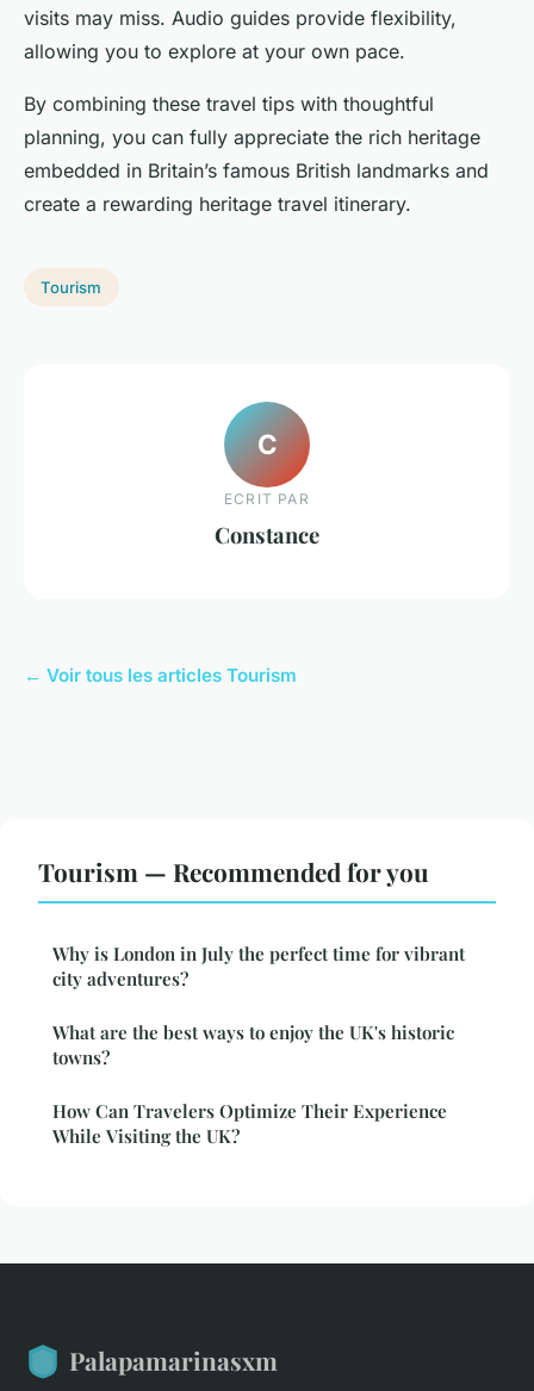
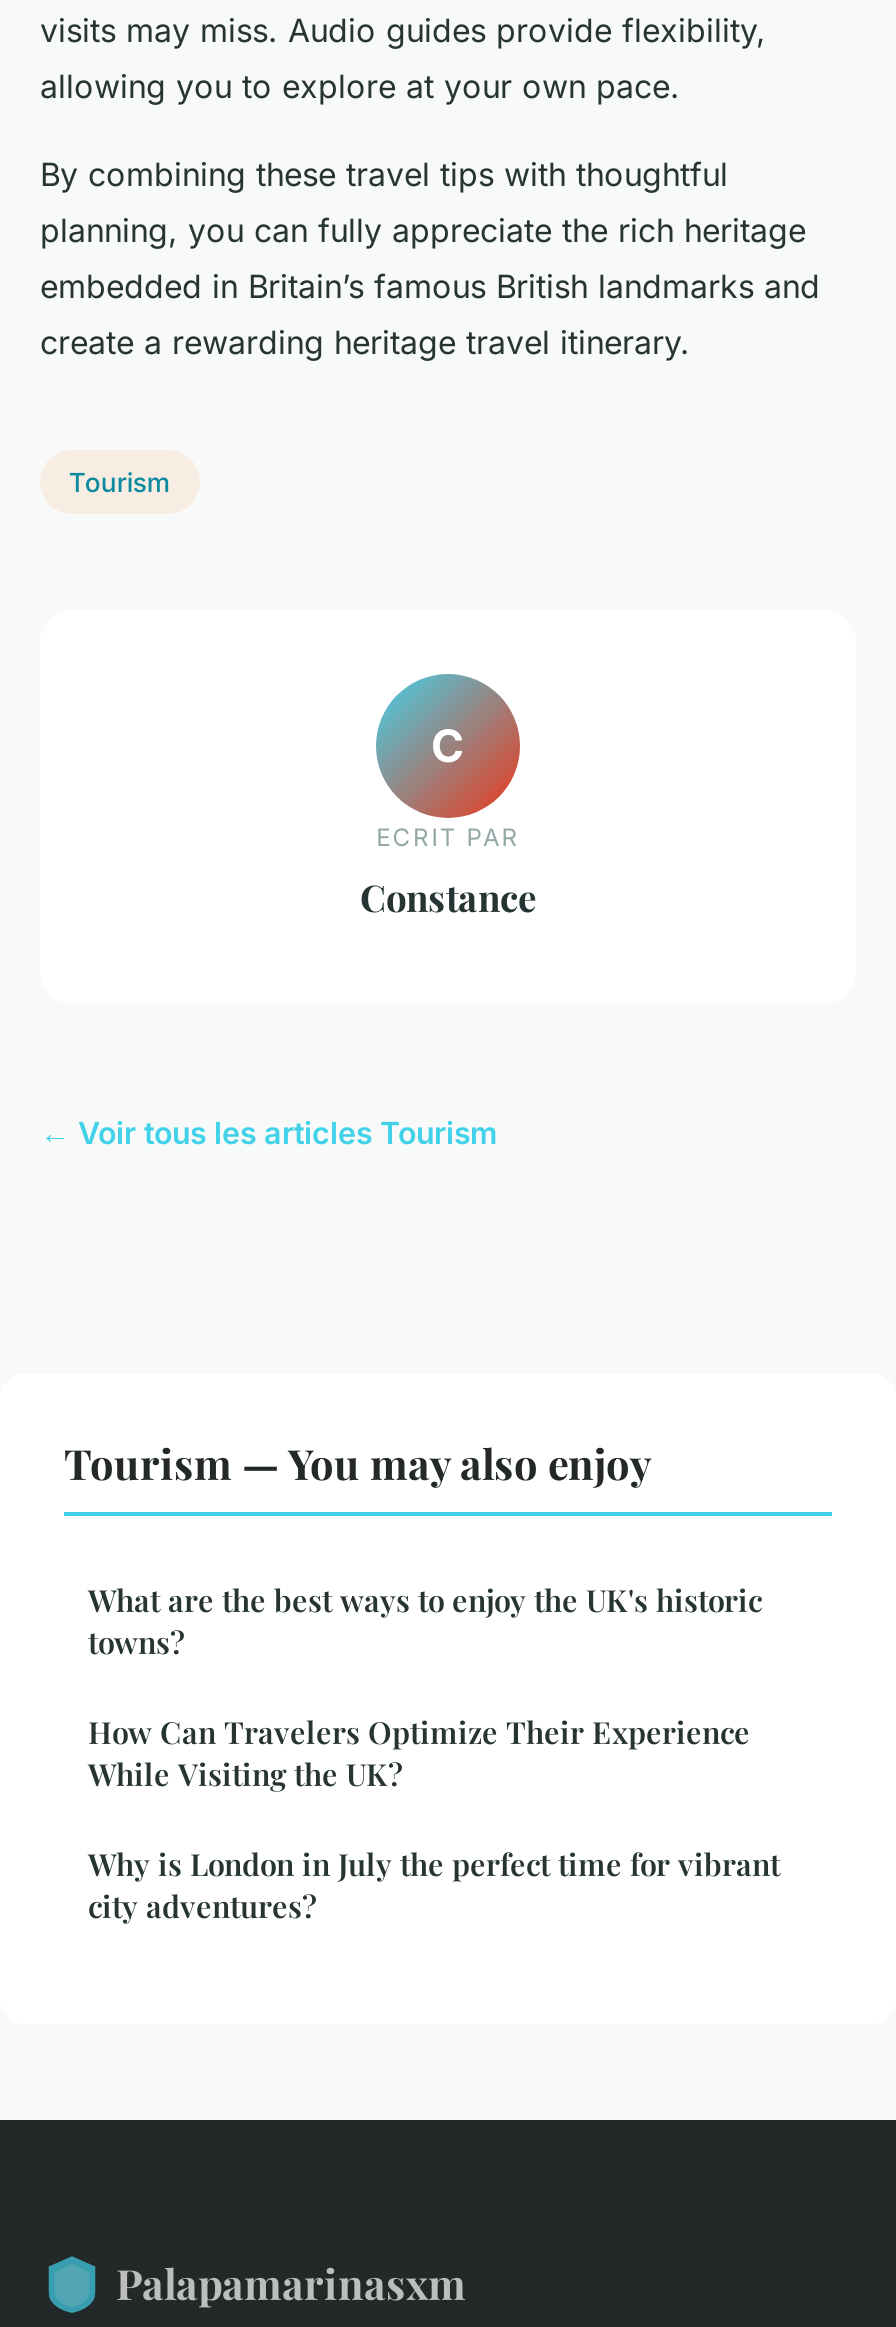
[38,855,429,888] Tourism — Recommended for you -> [64,1434,652,1490] Tourism — You may also enjoy
moved [52,942,465,991] -> [88,1844,780,1926]: Why is London in July the perfect time for vibrant | city adventures?
moved [52,1021,454,1148] -> [88,1580,762,1794]: What are the best ways to enjoy the UK's historic | towns? | How Can Travelers Optimize Their Experience | While Visiting the UK?

